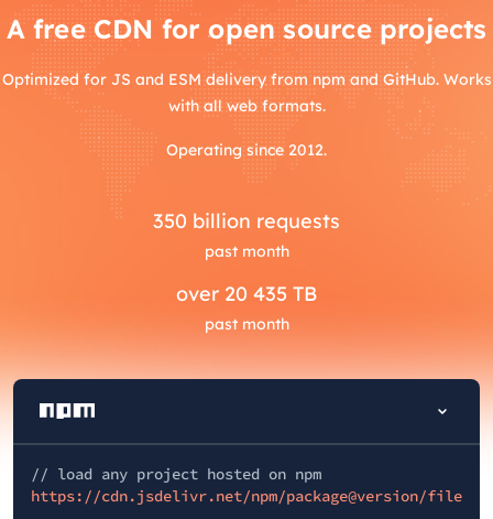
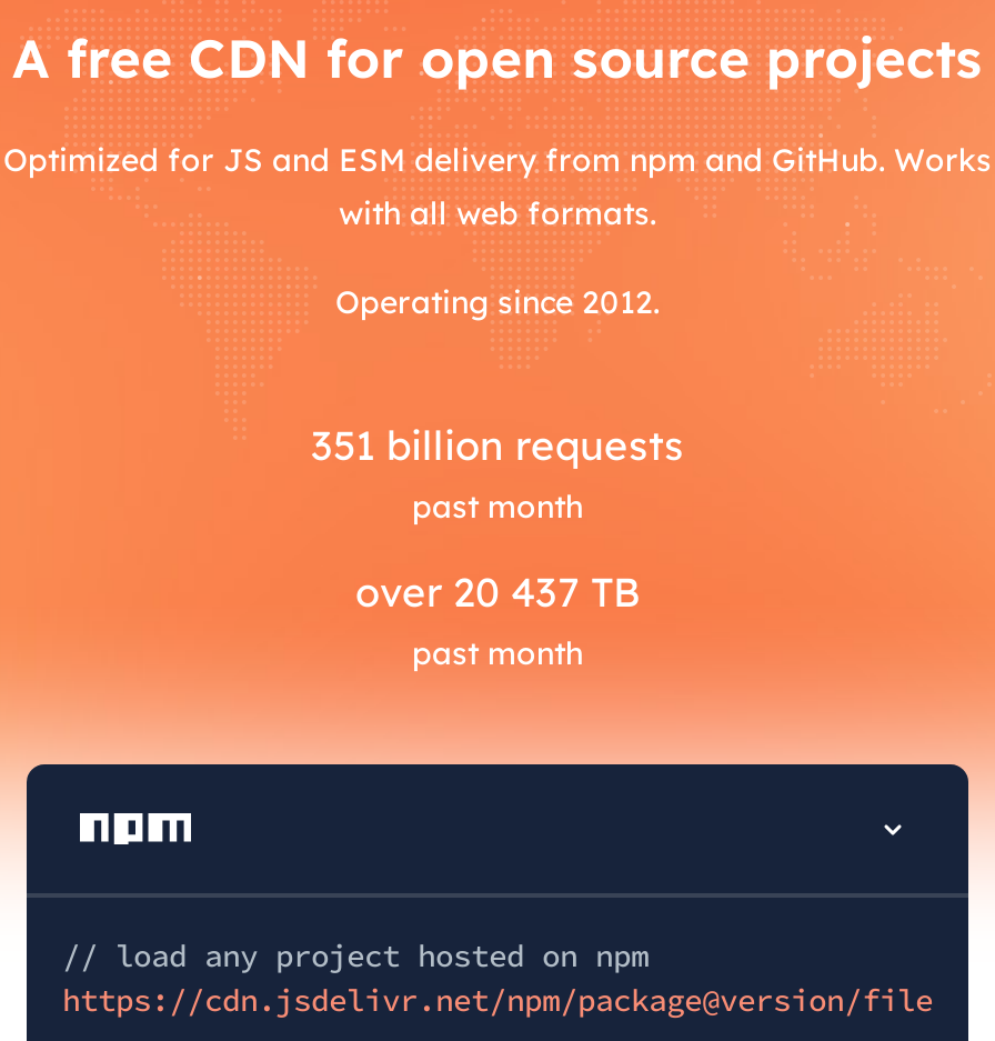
[153,208,340,234] 350 billion requests -> [311,420,684,471] 351 billion requests
[176,281,317,306] over 20 435 TB -> [355,567,640,618] over 20 437 TB

